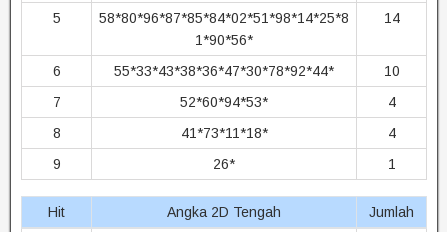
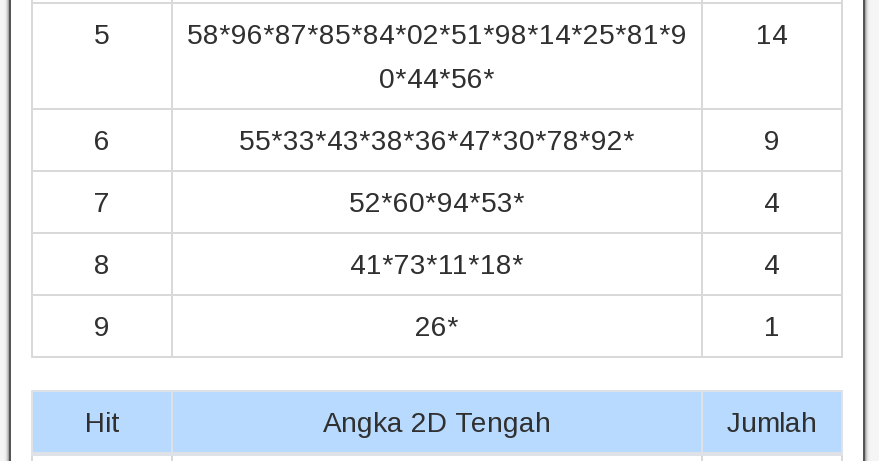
[99,10,349,26] 58*80*96*87*85*84*02*51*98*14*25*8 -> [187,18,687,50] 58*96*87*85*84*02*51*98*14*25*81*9
[195,32,253,48] 1*90*56* -> [379,62,495,94] 0*44*56*
[114,63,334,79] 55*33*43*38*36*47*30*78*92*44* -> [239,124,635,156] 55*33*43*38*36*47*30*78*92*
[383,63,399,79] 10 -> [764,124,780,156] 9

